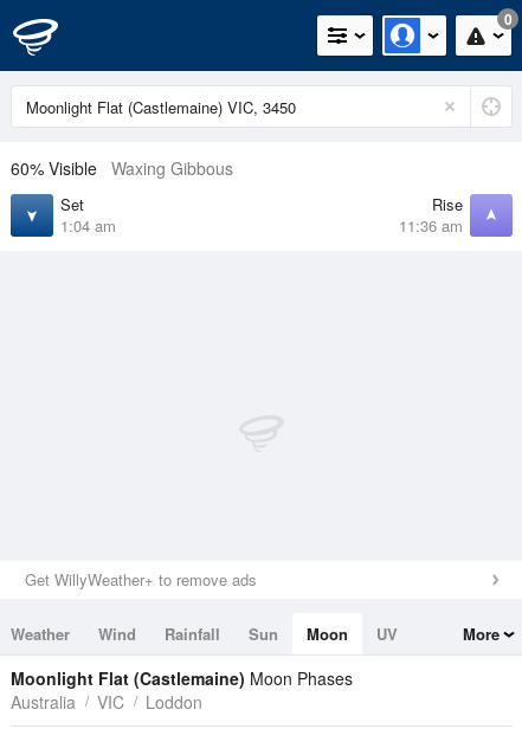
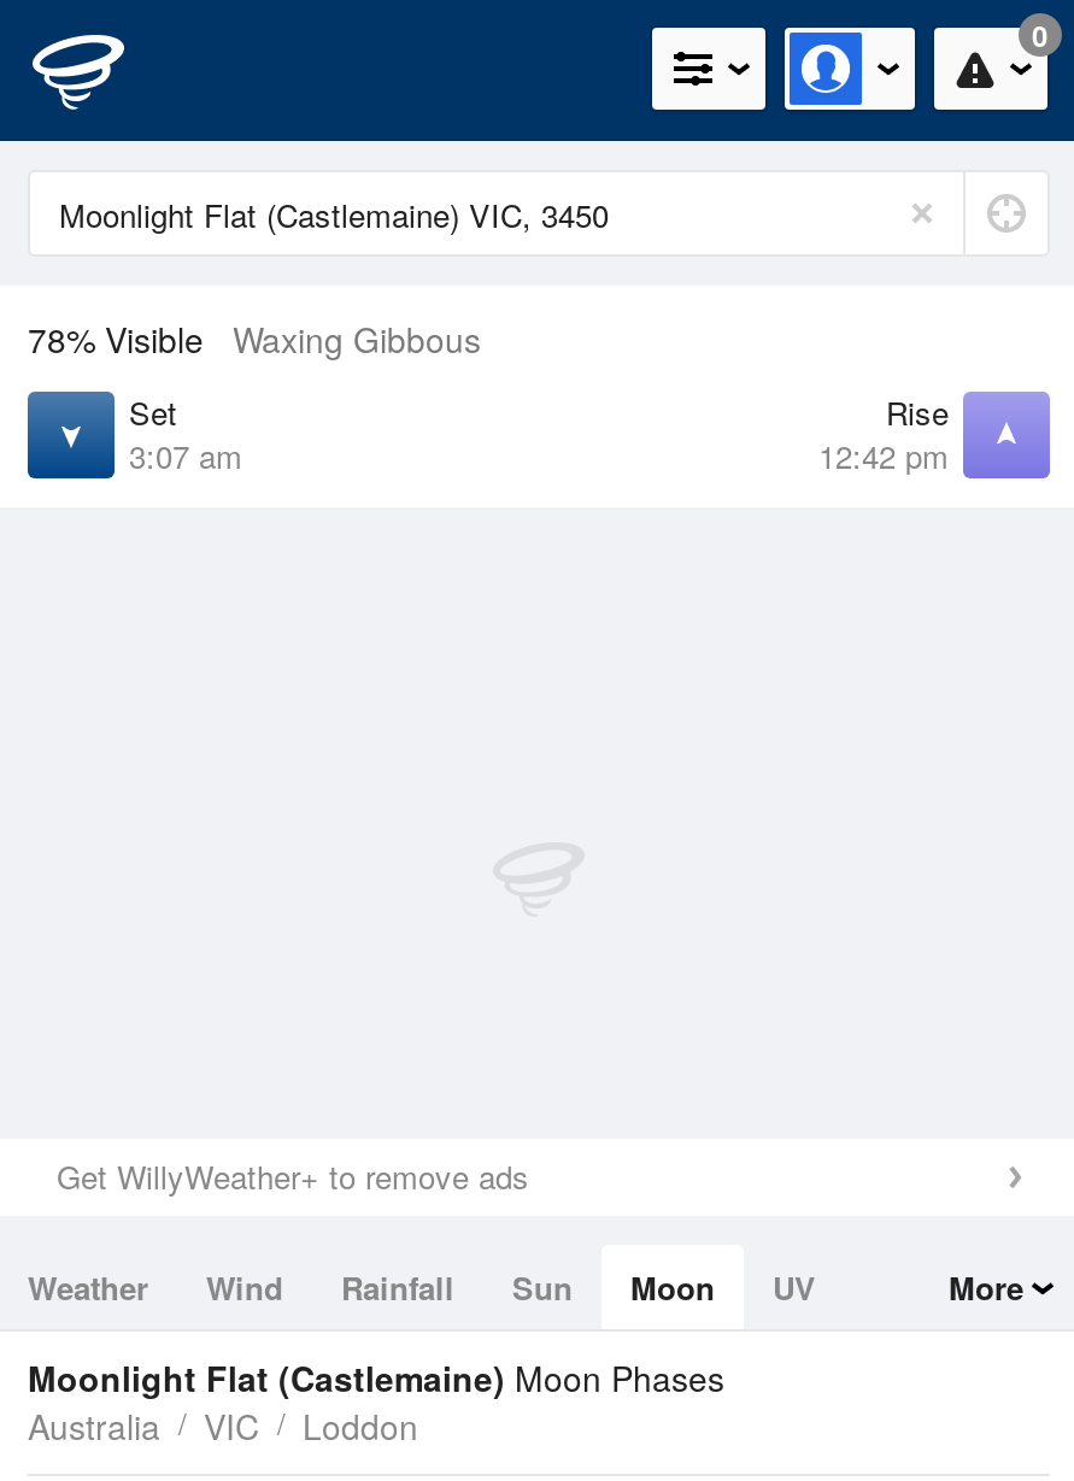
[11,156,233,180] 60% Visible Waxing Gibbous -> [28,315,481,363] 78% Visible Waxing Gibbous
[60,214,116,237] 1:04 am -> [129,433,242,478] 3:07 am
[399,214,463,237] 11:36 am -> [818,433,949,478] 12:42 pm

